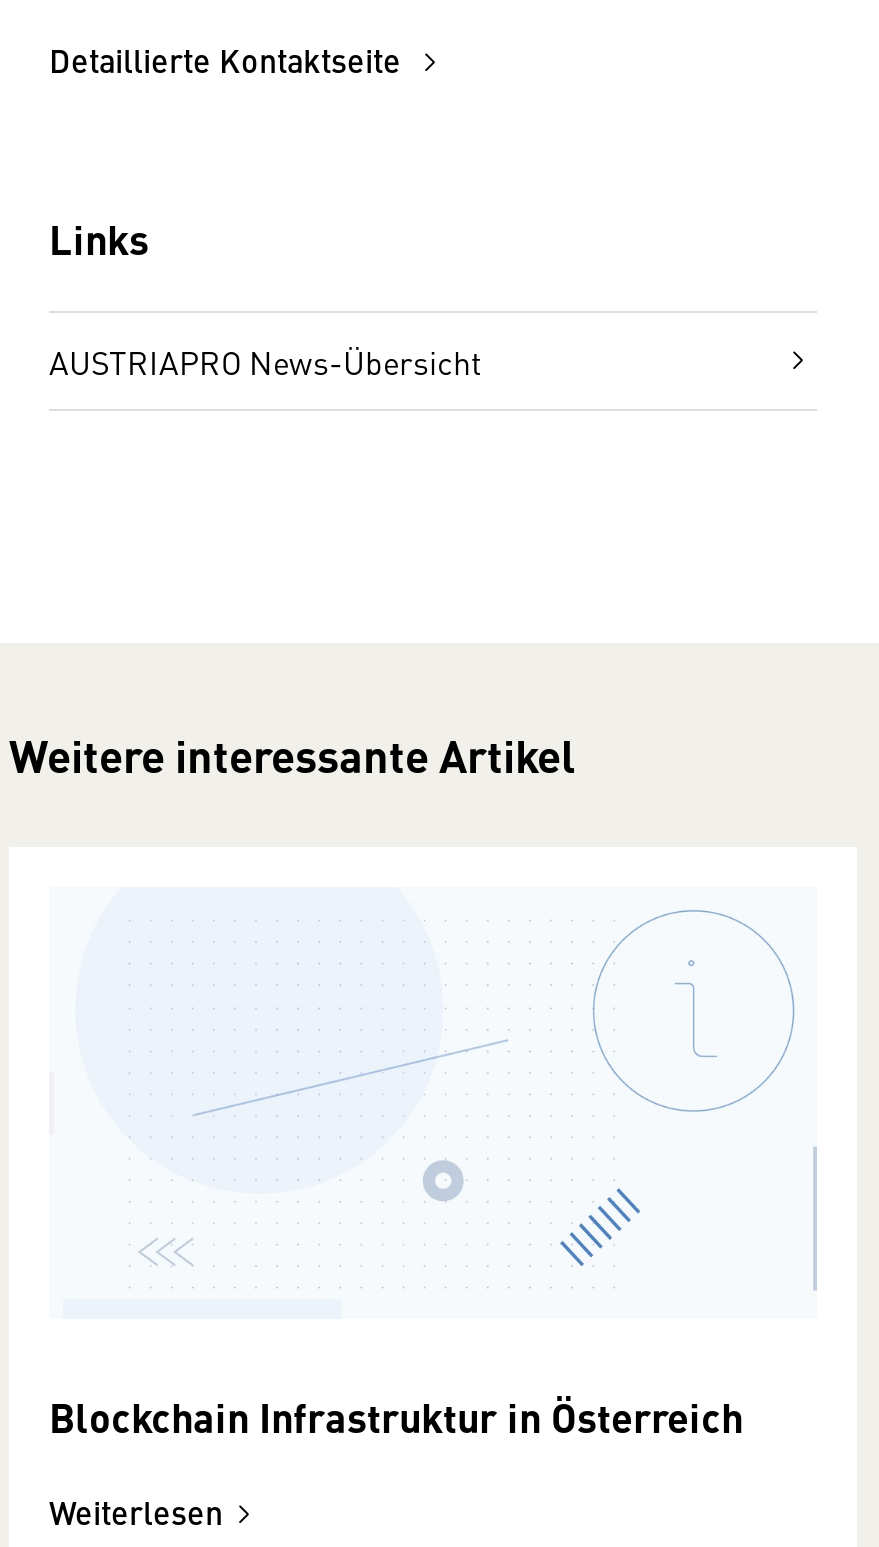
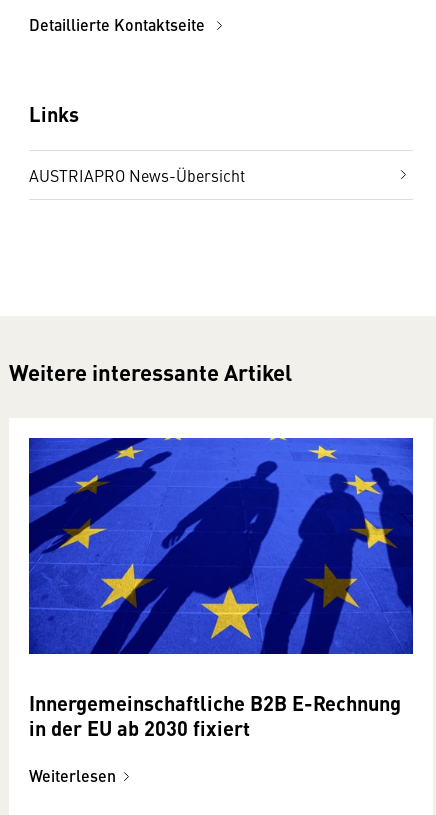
none -> [28,437,414,655] [image]
[49,1386,743,1444] Blockchain Infrastruktur in Österreich -> [29,688,401,742] Innergemeinschaftliche B2B E-Rechnung | in der EU ab 2030 fixiert

